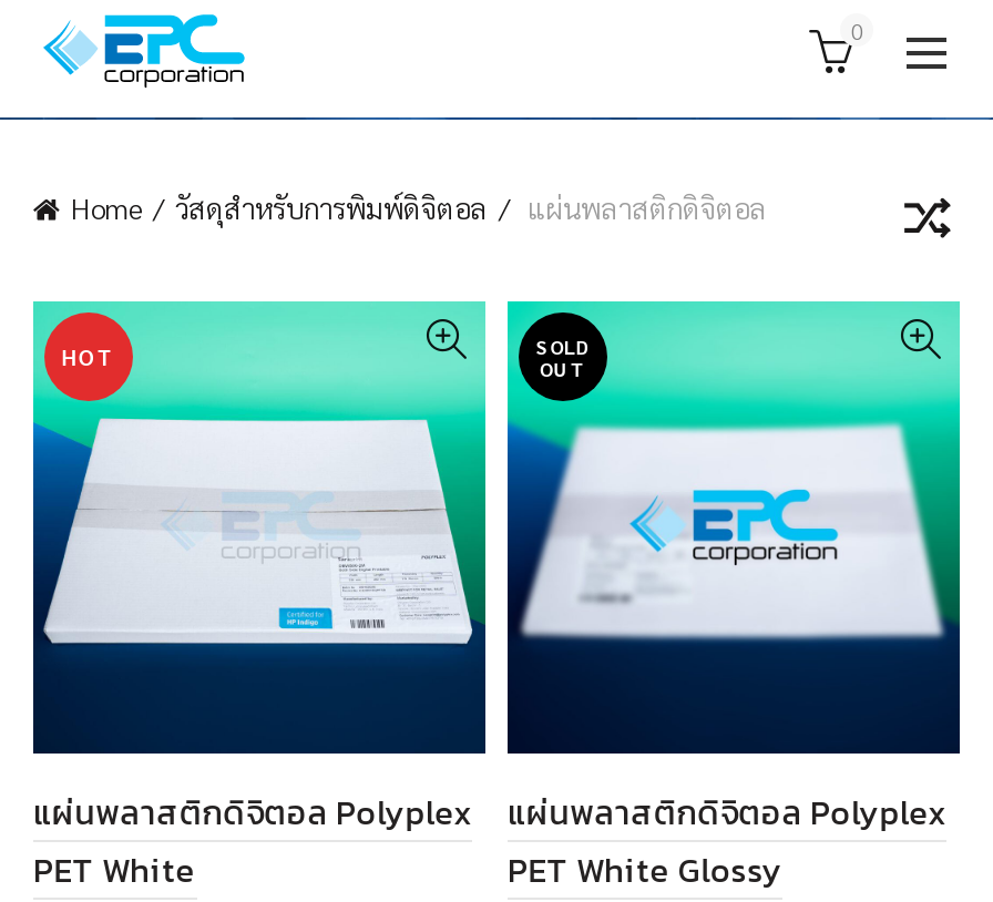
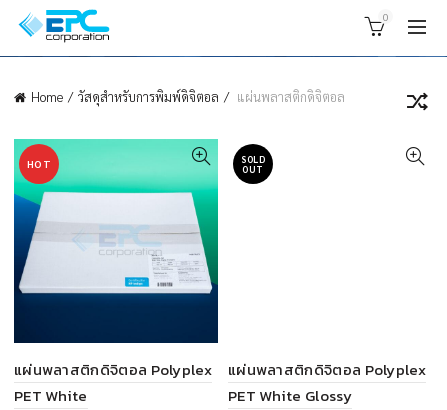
[505,299,962,756] [image] -> none

